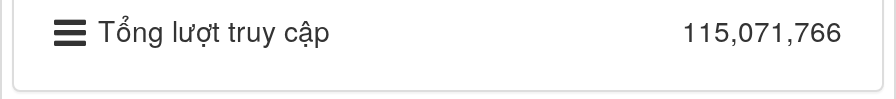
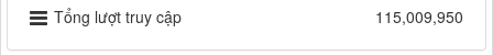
[682,10,842,50] 115,071,766 -> [375,5,463,28] 115,009,950

